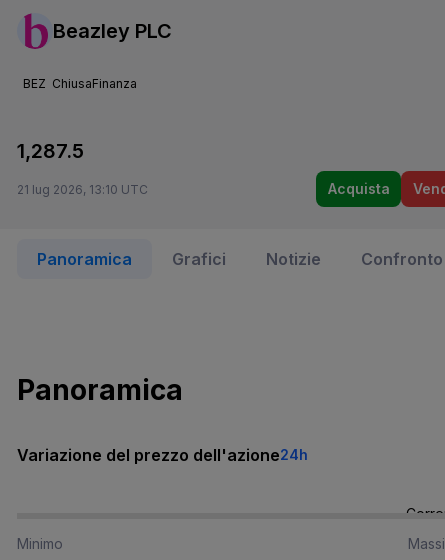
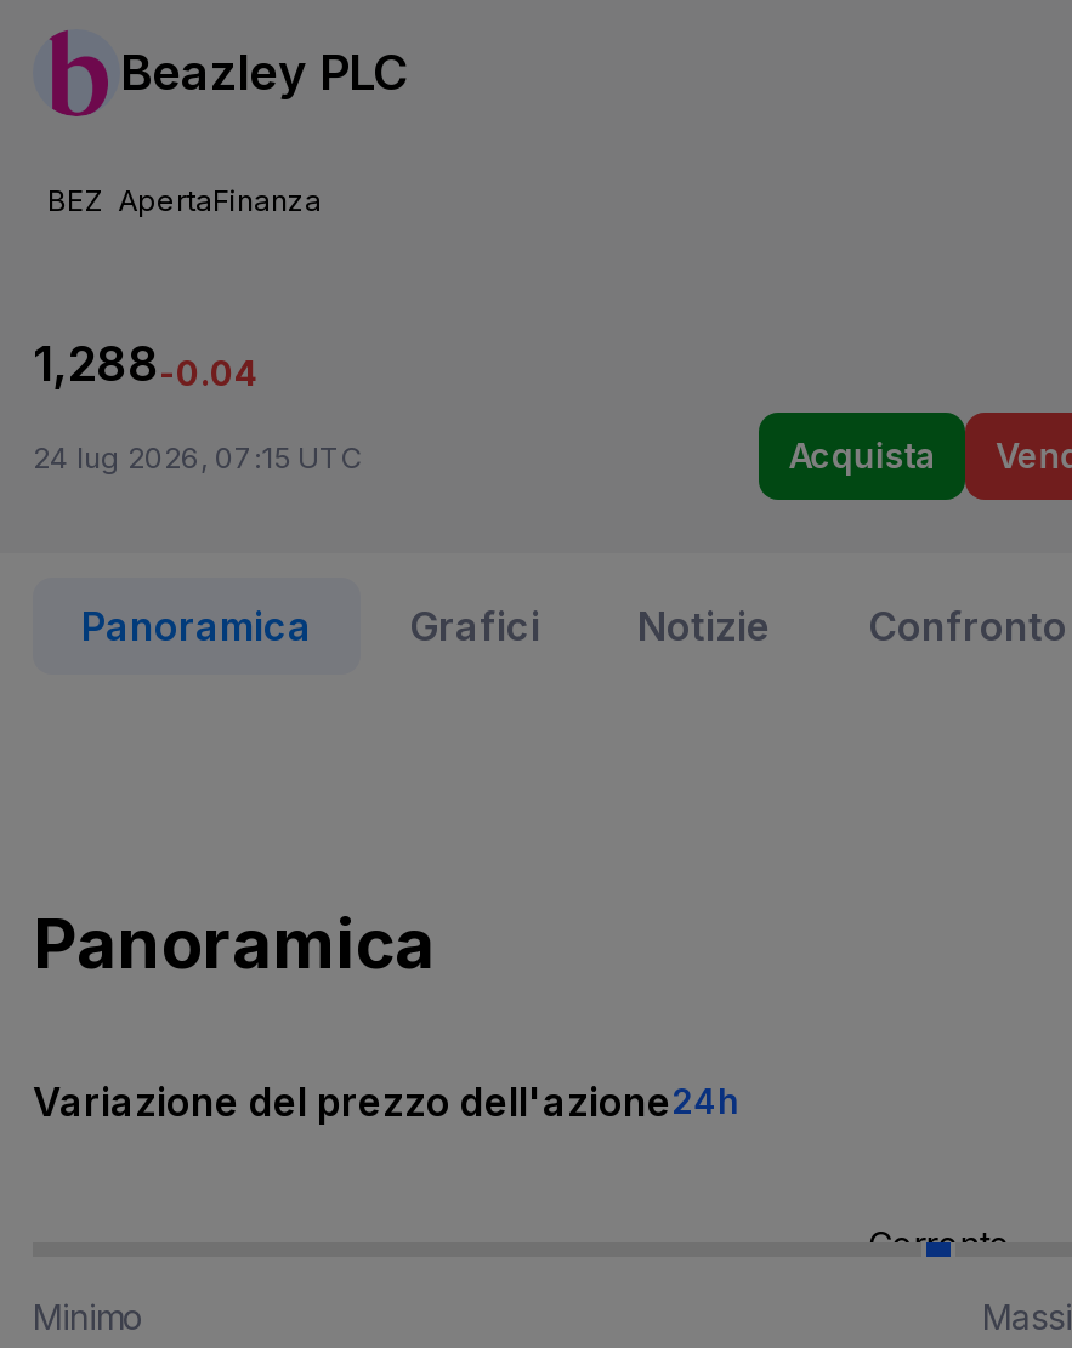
[23,76,137,91] BEZ ChiusaFinanza -> [47,183,322,219] BEZ ApertaFinanza
[17,139,84,163] 1,287.5 -> [33,336,259,394] 1,288-0.04
[17,182,148,197] 21 lug 2026, 13:10 UTC -> [33,440,363,477] 24 lug 2026, 07:15 UTC

